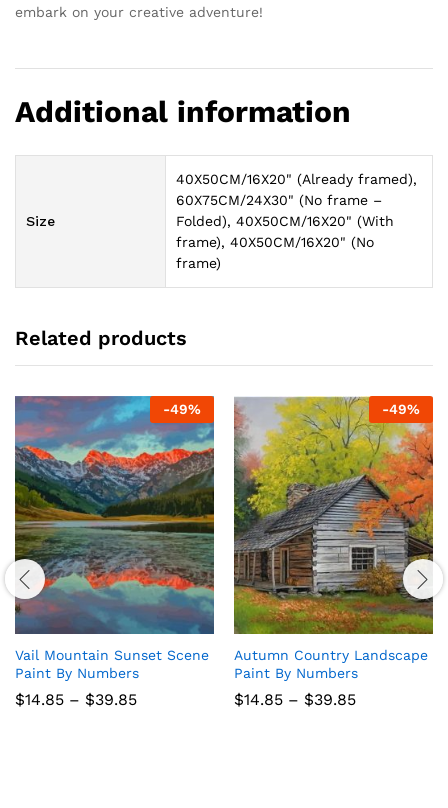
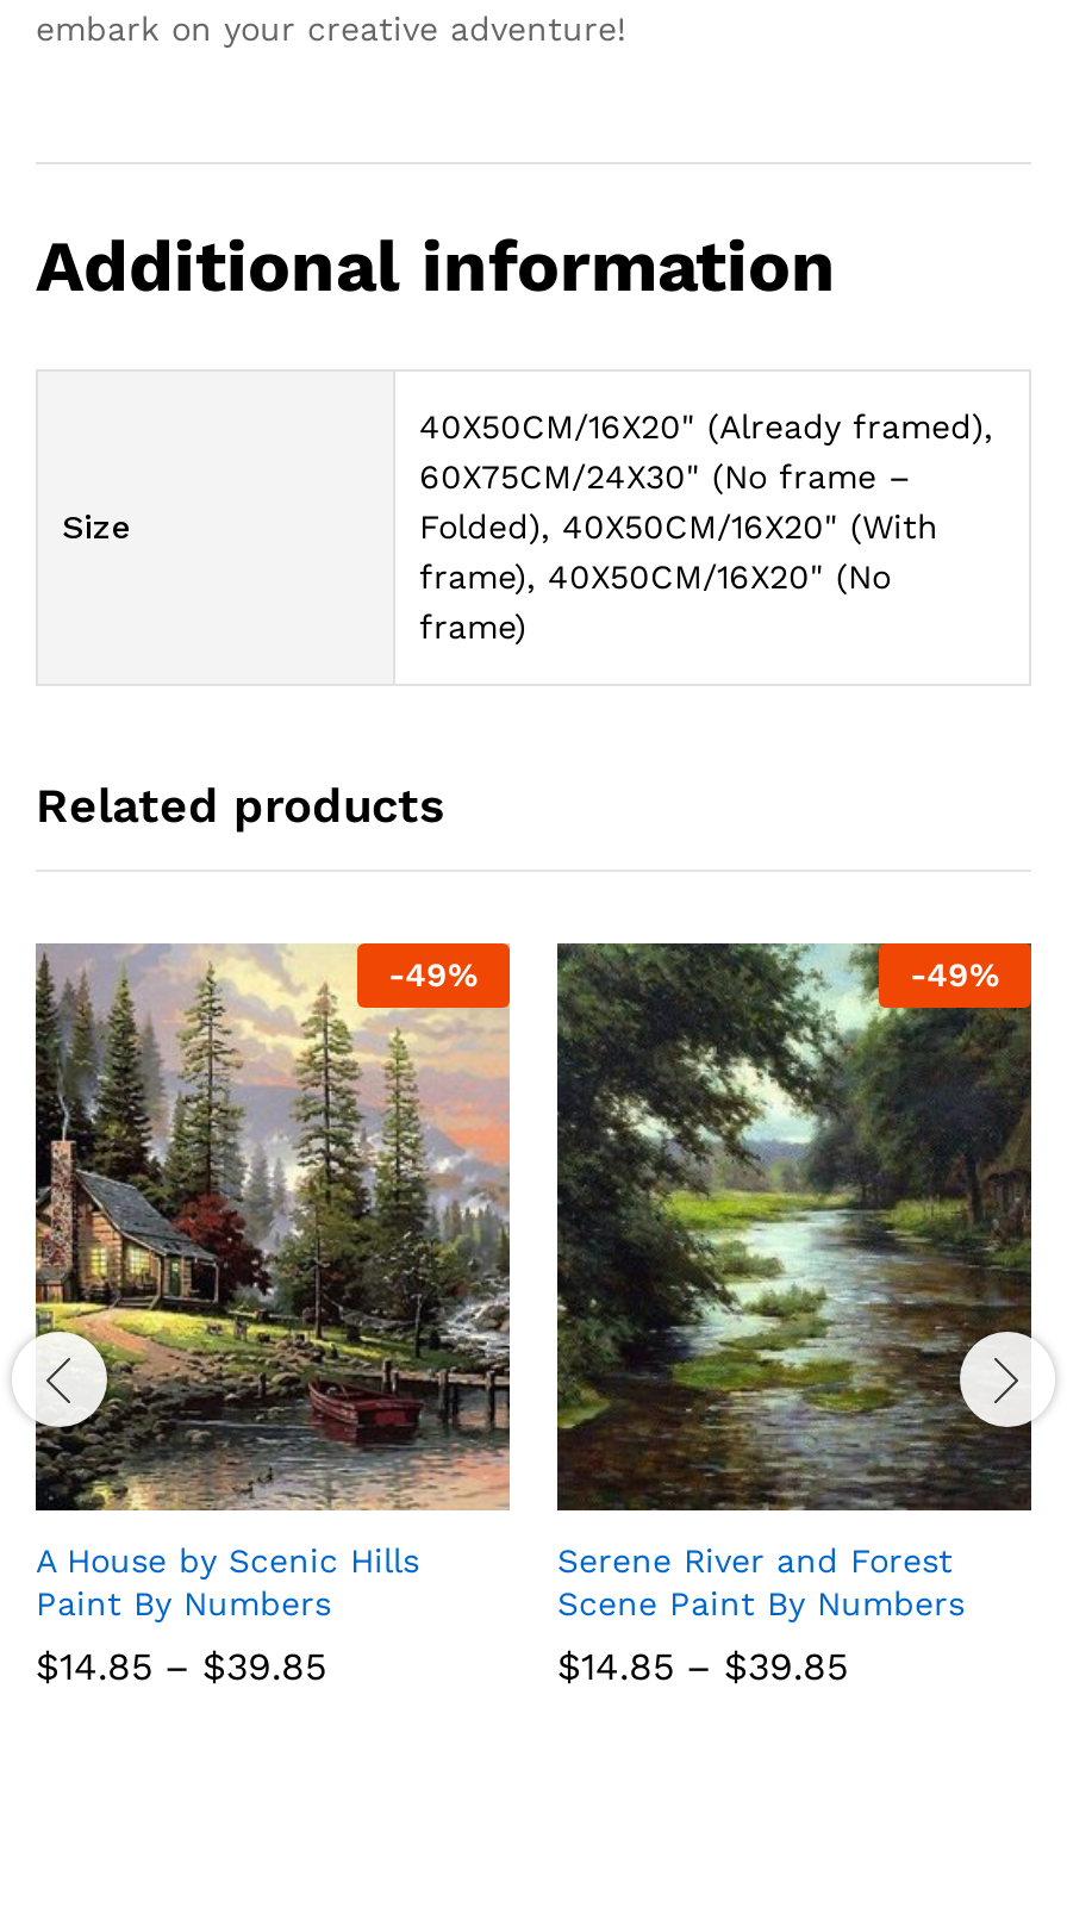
[14,395,215,663] [image] | Vail Mountain Sunset Scene -> [33,943,512,1580] [image] | A House by Scenic Hills
[233,396,434,681] [image] | Autumn Country Landscape | Paint By Numbers -> [555,941,1034,1623] [image] | Serene River and Forest | Scene Paint By Numbers

